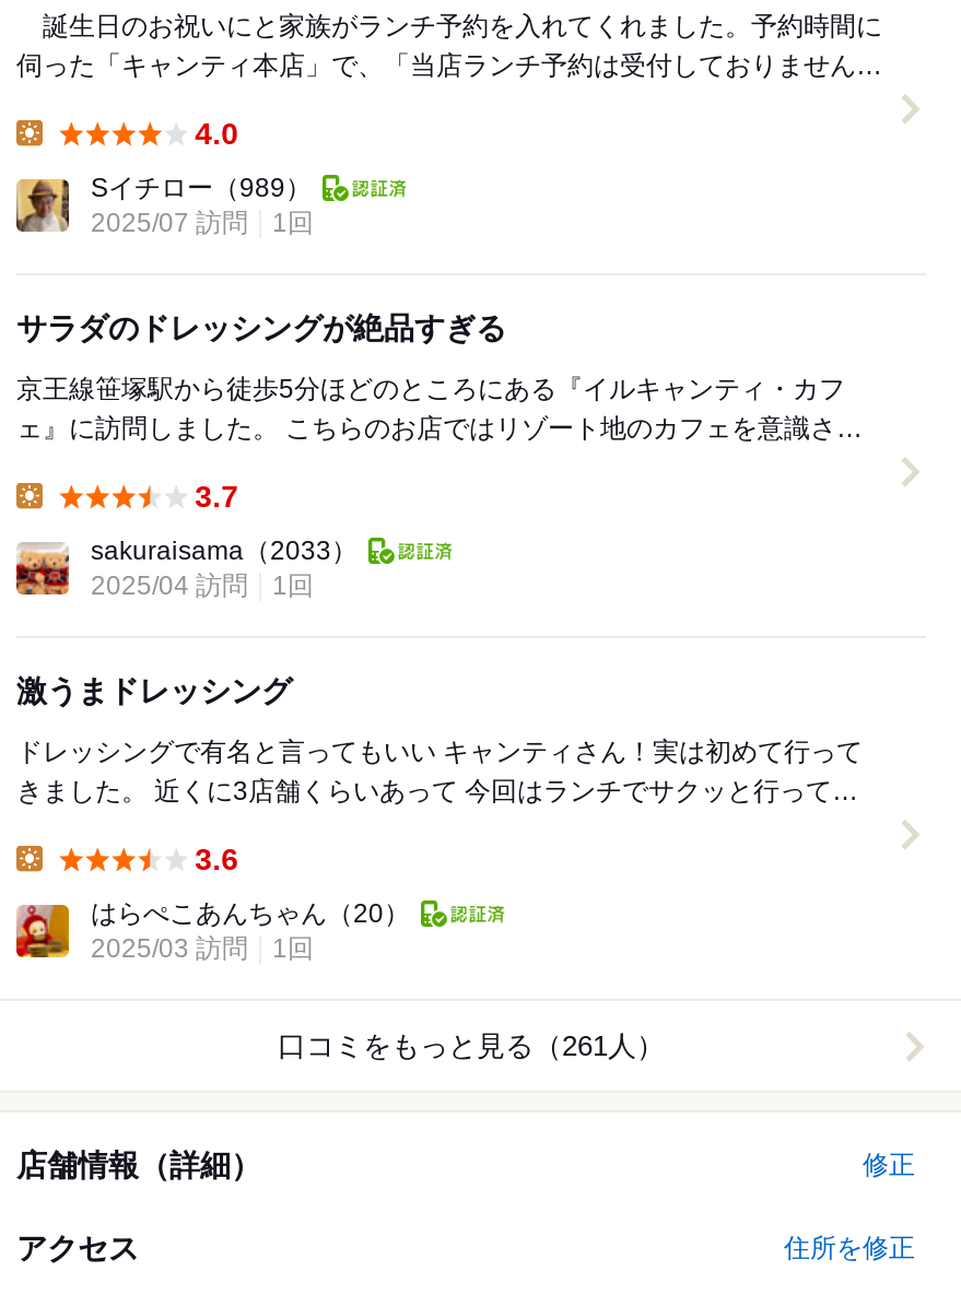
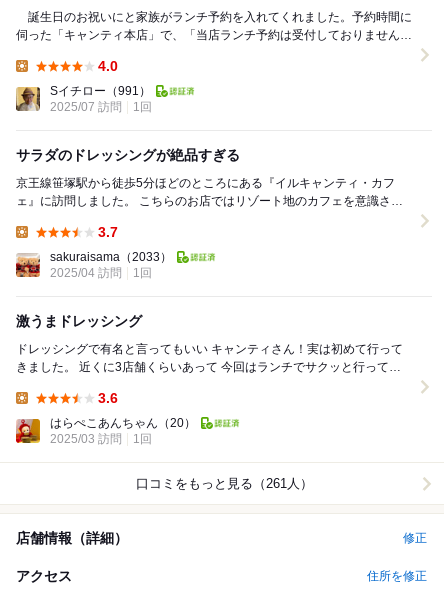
[91,173,312,204] Sイチロー（989） -> [50,84,151,98] Sイチロー（991）

